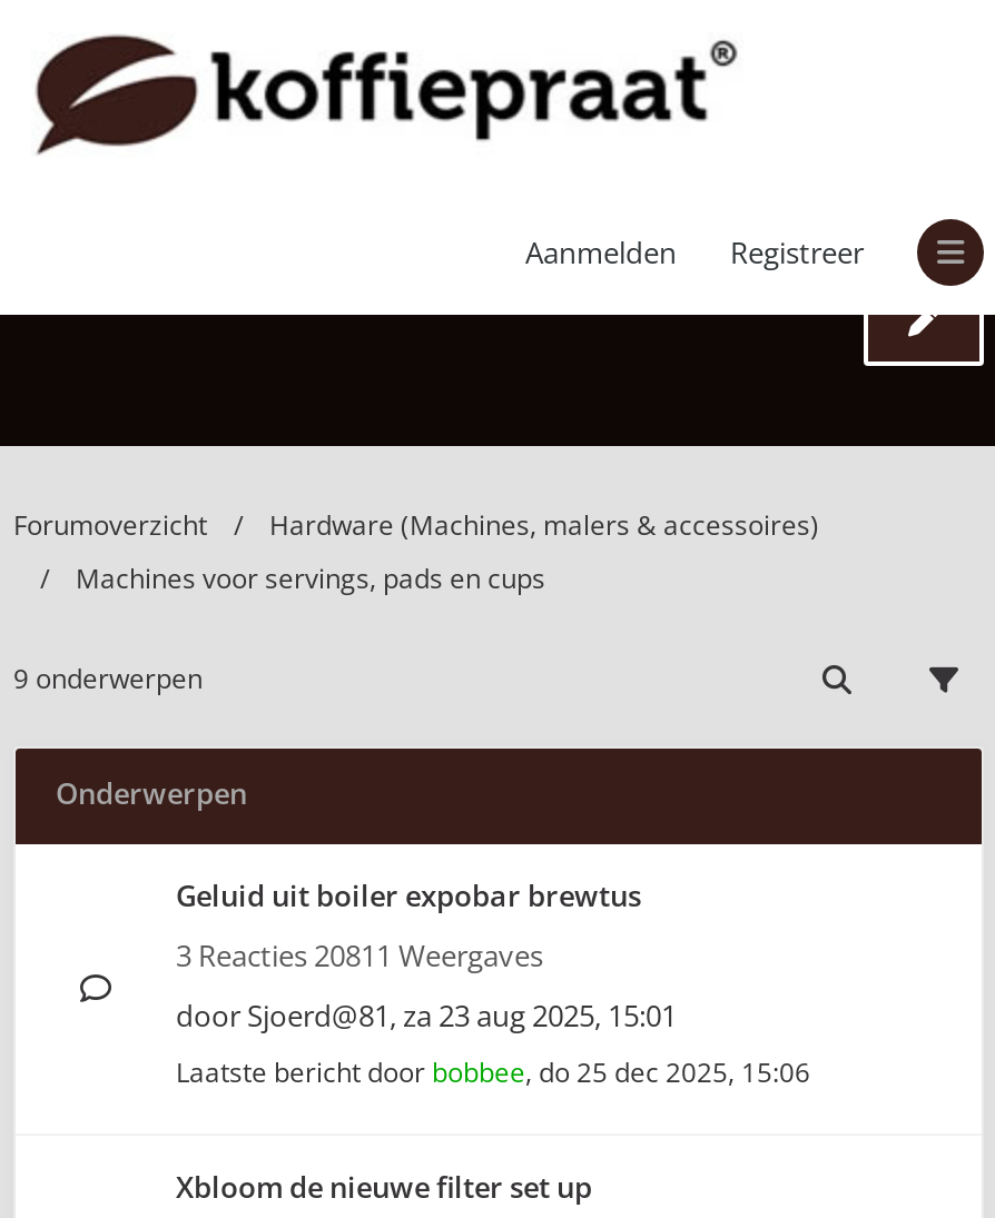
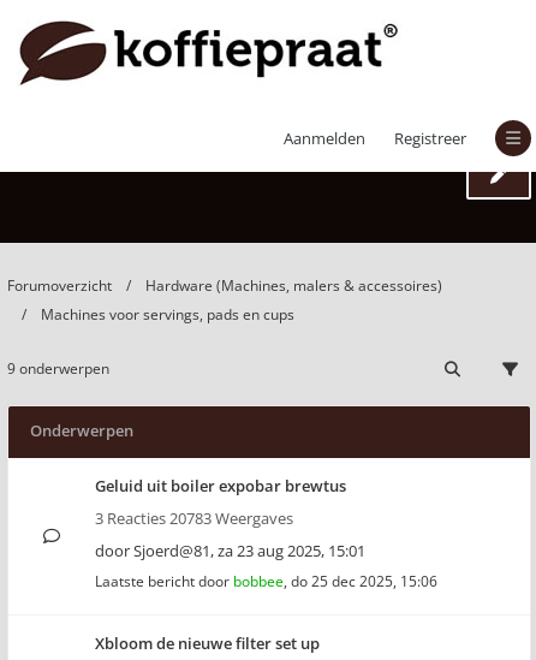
[176,935,543,976] 3 Reacties 20811 Weergaves -> [95,507,293,529] 3 Reacties 20783 Weergaves

